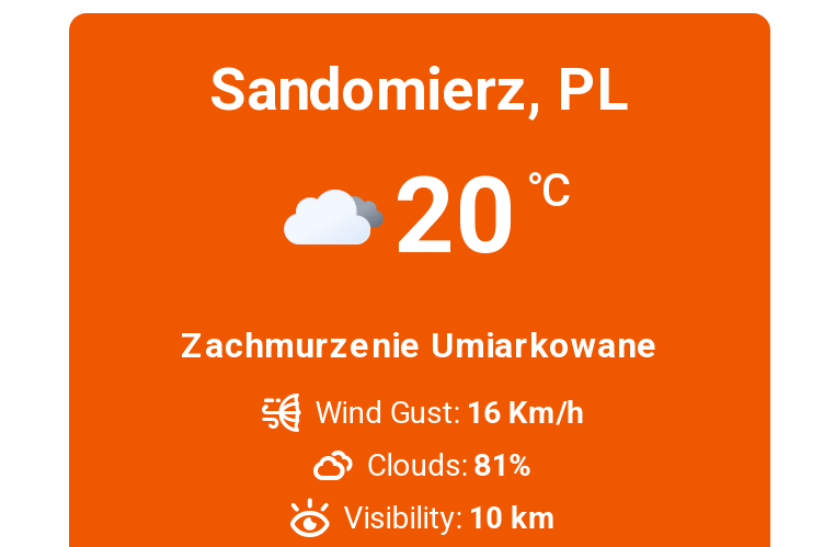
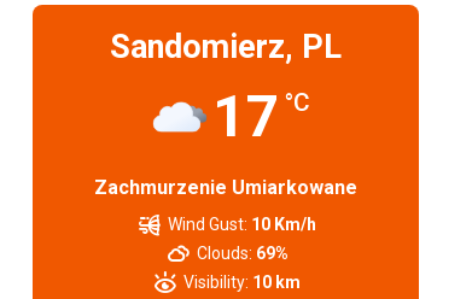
[394,153,572,278] 20 °C -> [212,82,310,151] 17 °C
[315,394,584,429] Wind Gust: 16 Km/h -> [168,214,317,234] Wind Gust: 10 Km/h
[366,447,533,482] Clouds: 81% -> [196,243,288,263] Clouds: 69%

